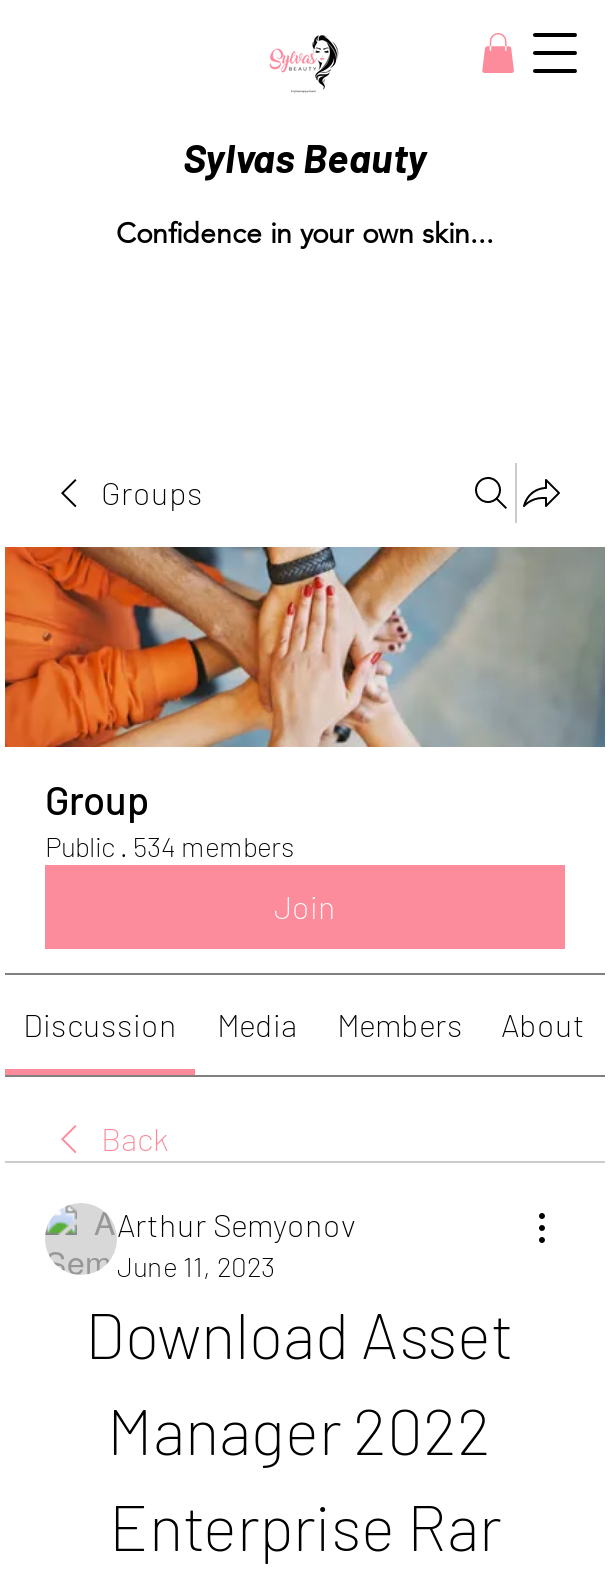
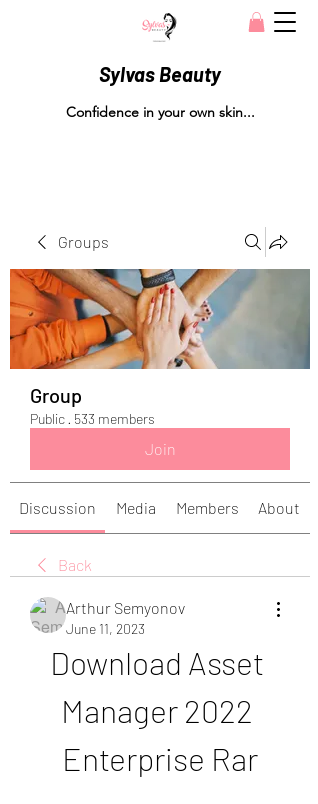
[45,830,295,864] Public 534 members -> [30,410,155,427] Public 533 members

